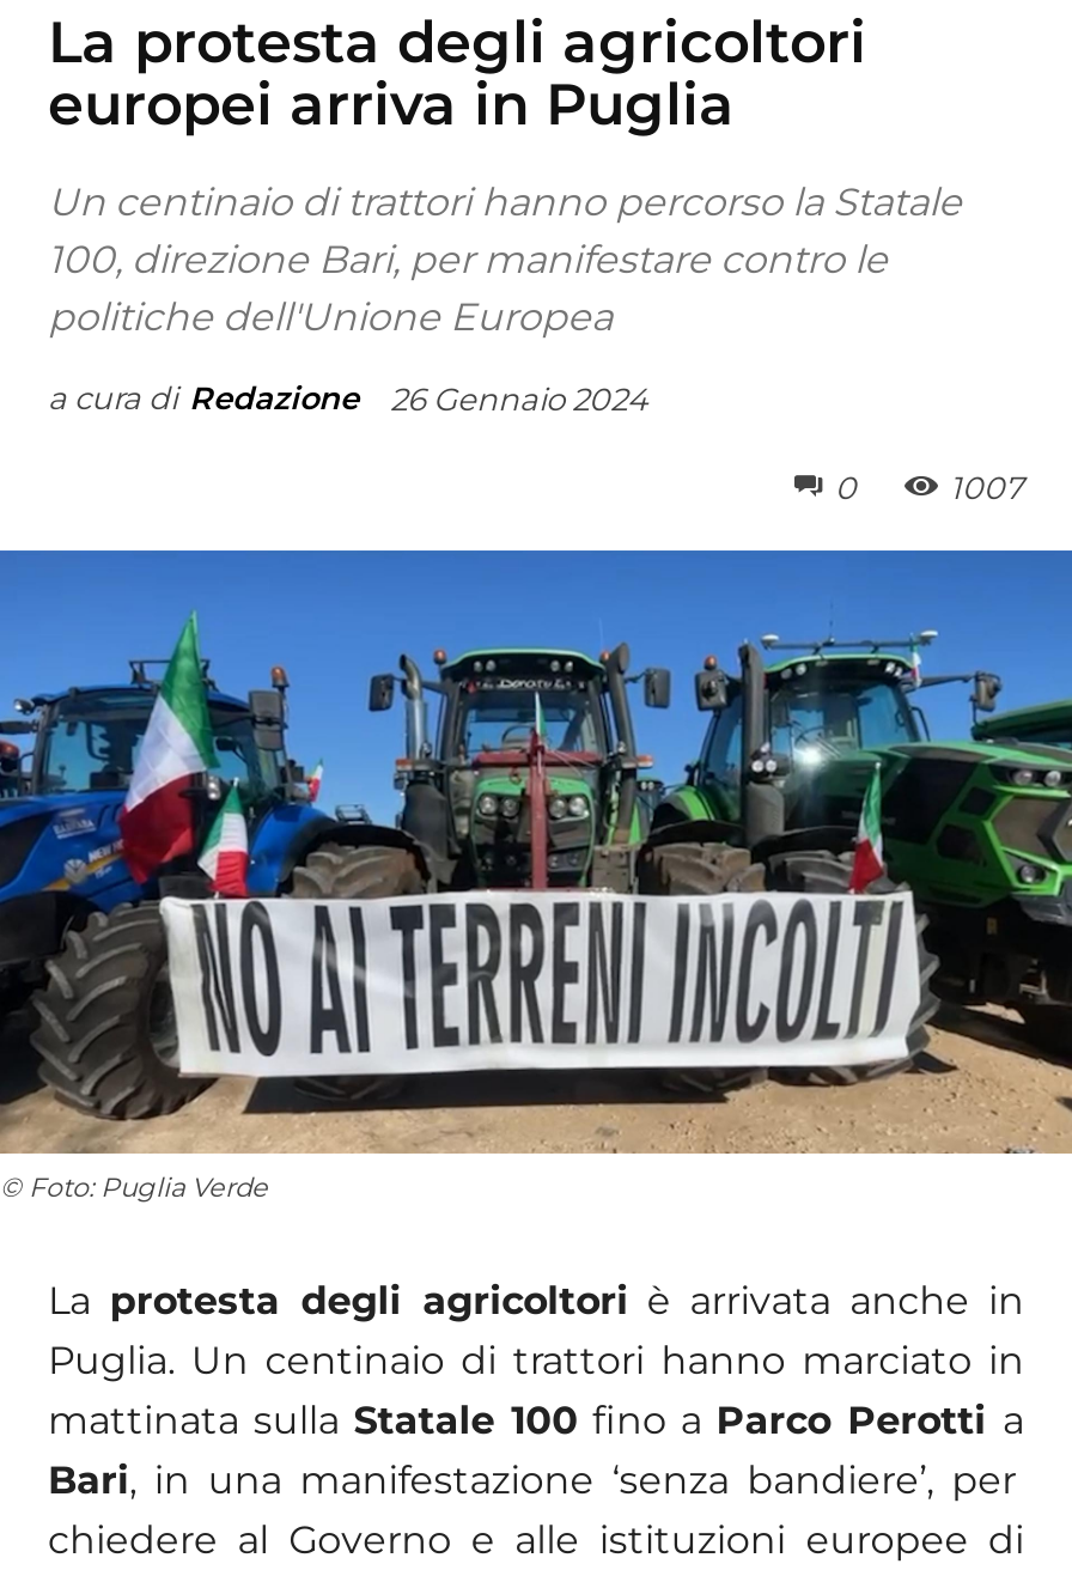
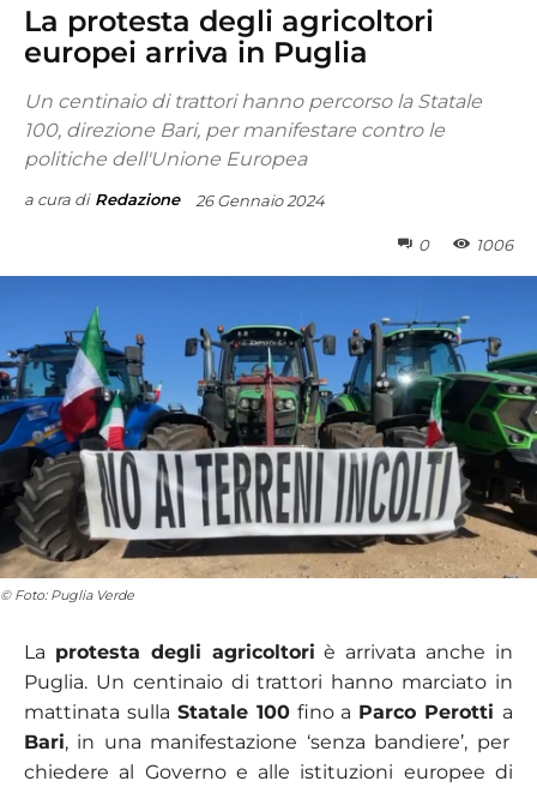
[950,468,1024,507] 1007 -> [476,235,513,254] 1006

